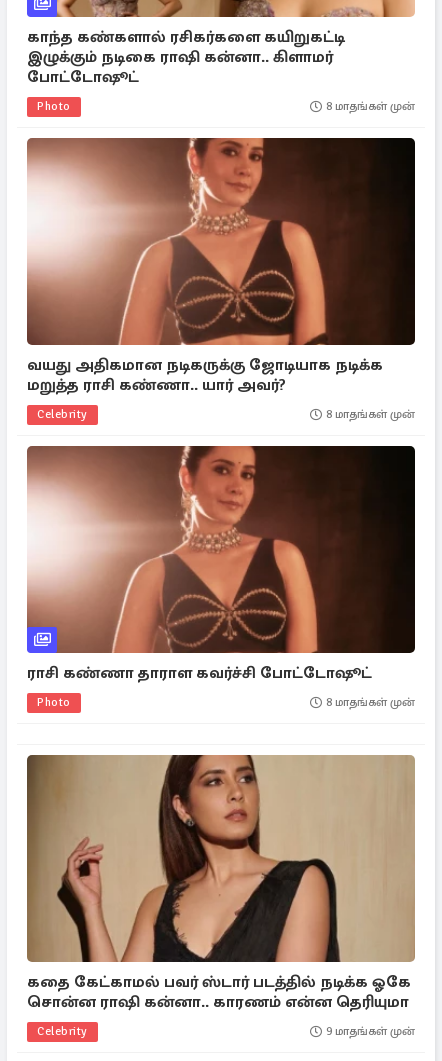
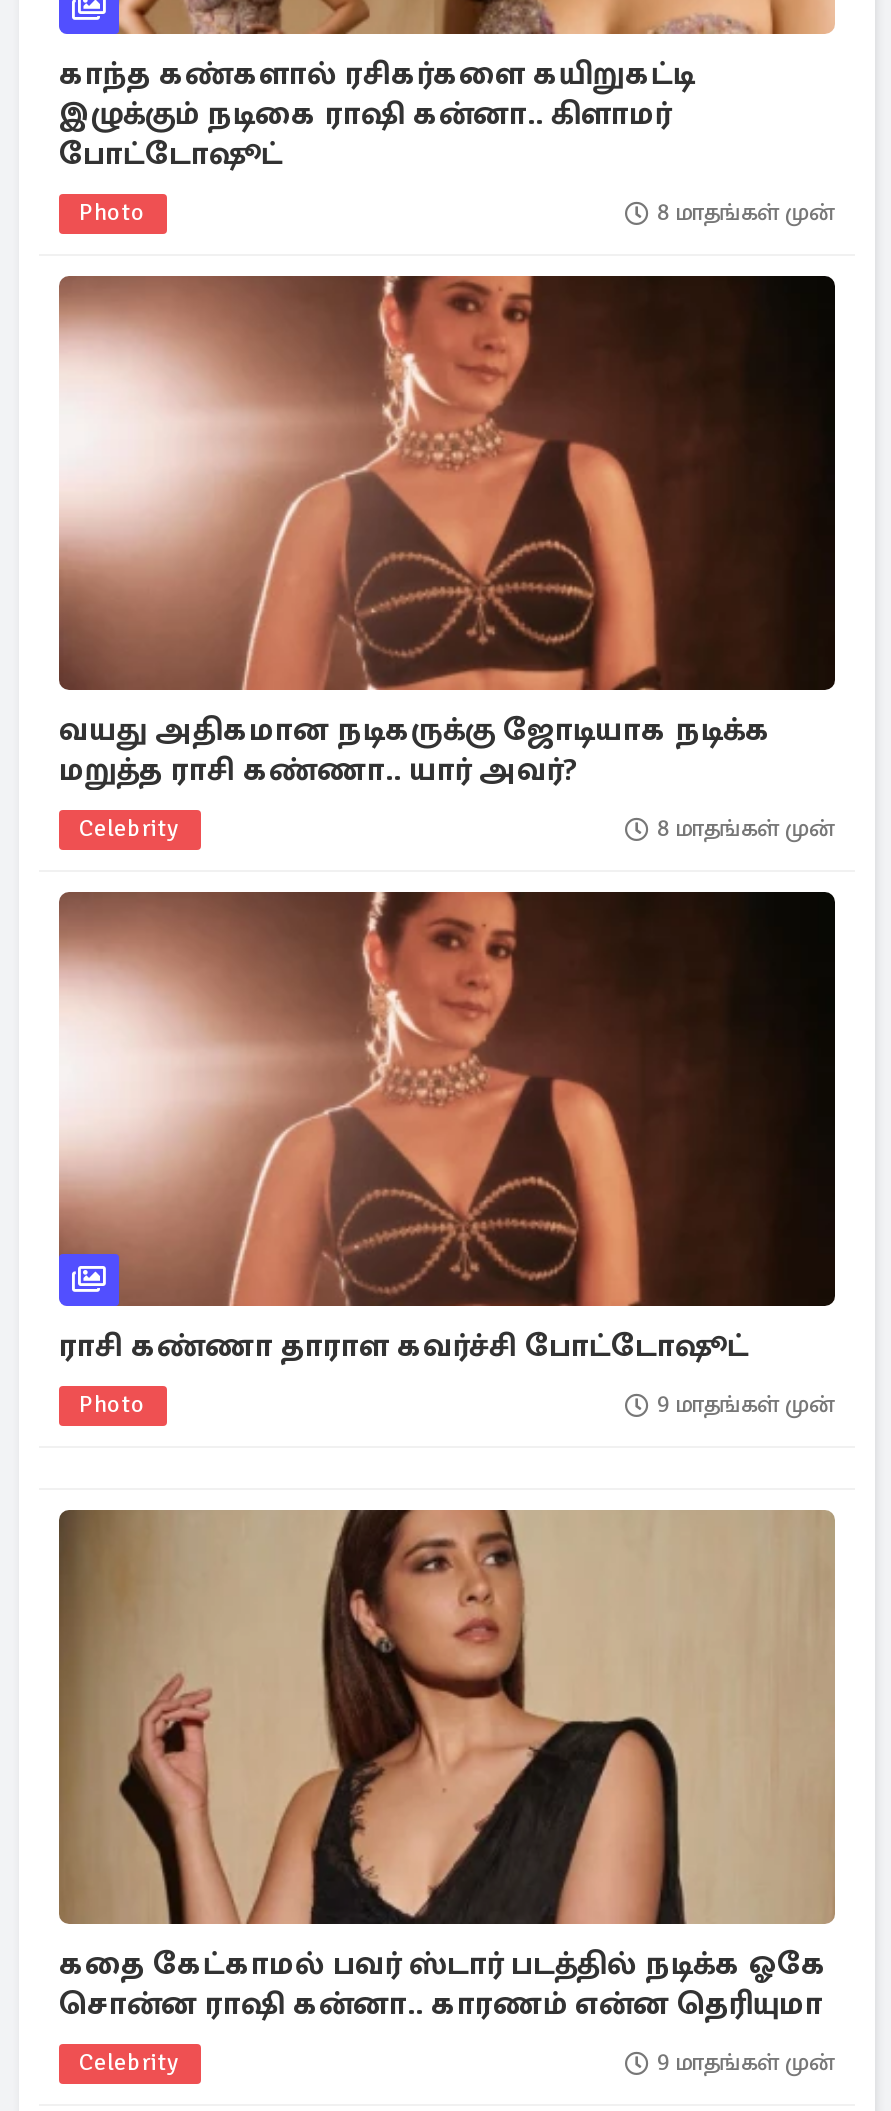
[326,695,415,710] 8 மாதங்கள் முன் -> [657,1390,835,1420] 9 மாதங்கள் முன்

